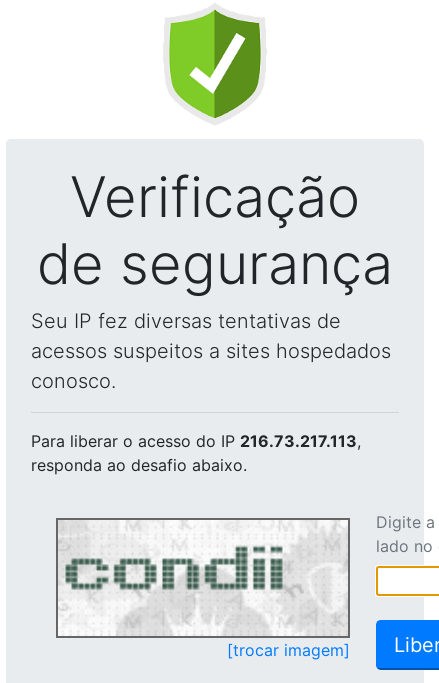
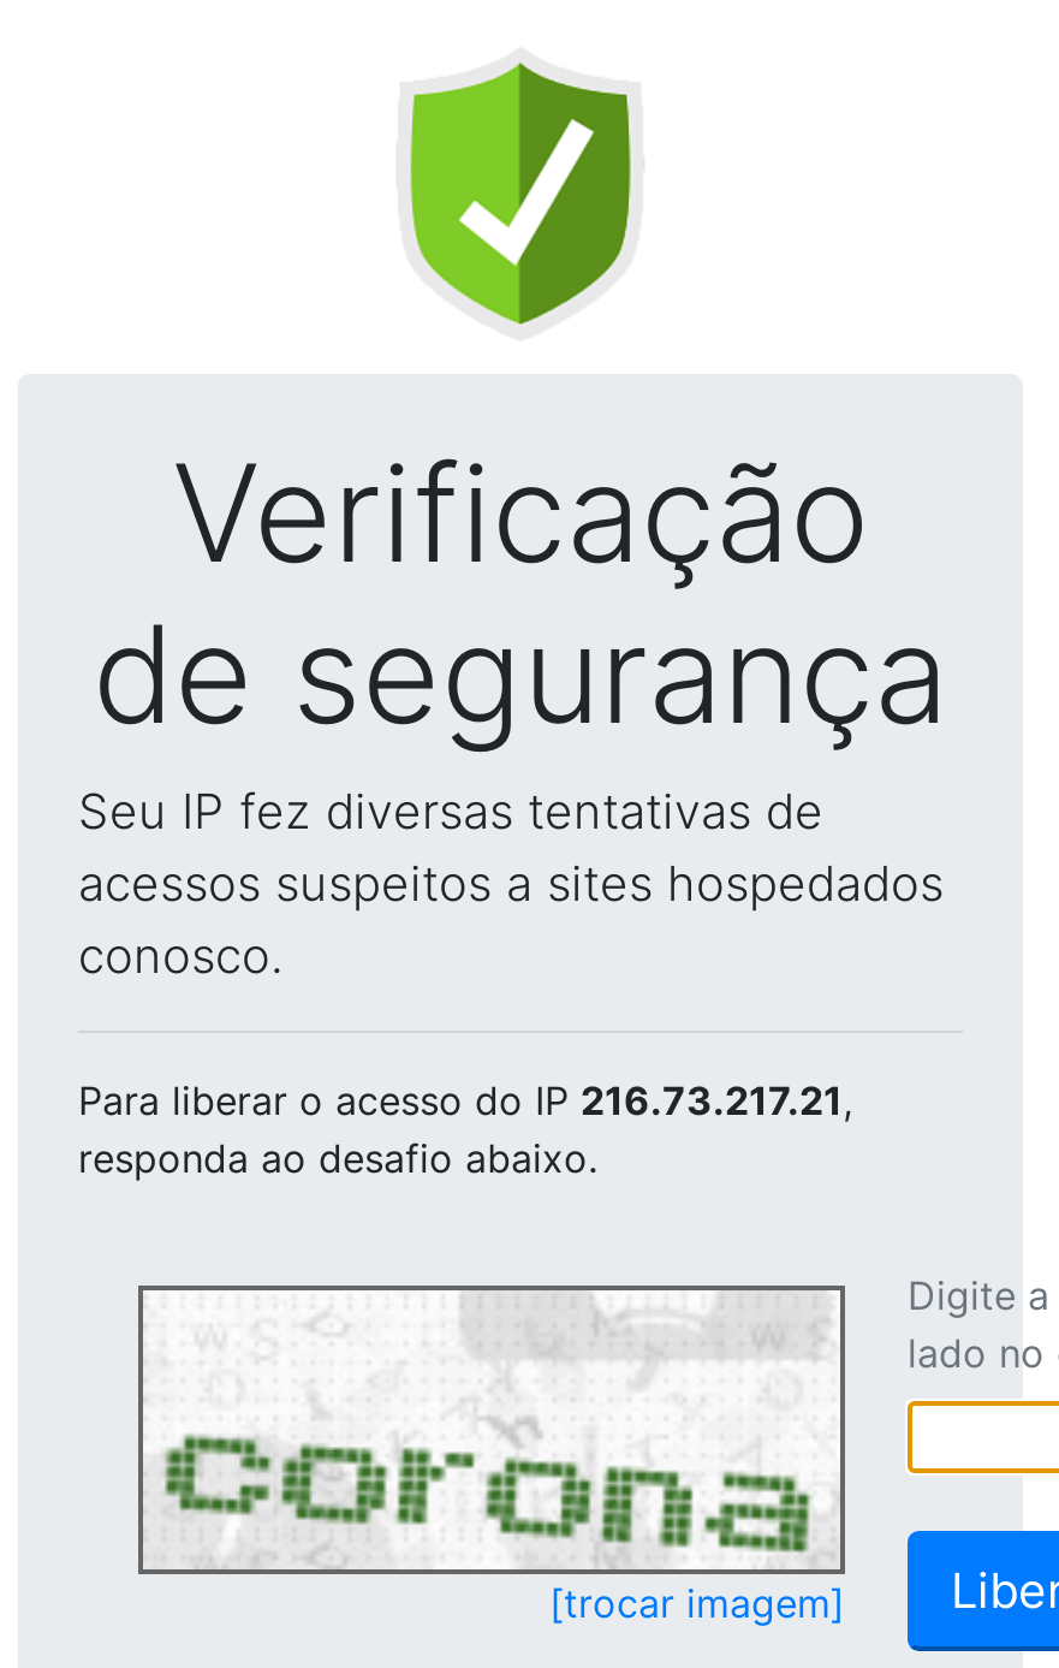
[31,431,361,451] Para liberar o acesso do IP 216.73.217.113, -> [78,1076,852,1124] Para liberar o acesso do IP 216.73.217.21,
[61,522,335,635] [image] -> [148,1295,811,1565] [image]

